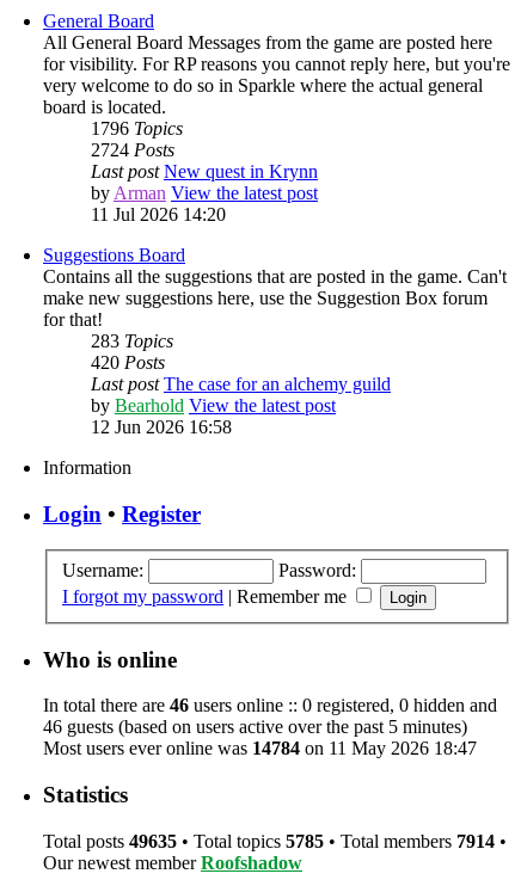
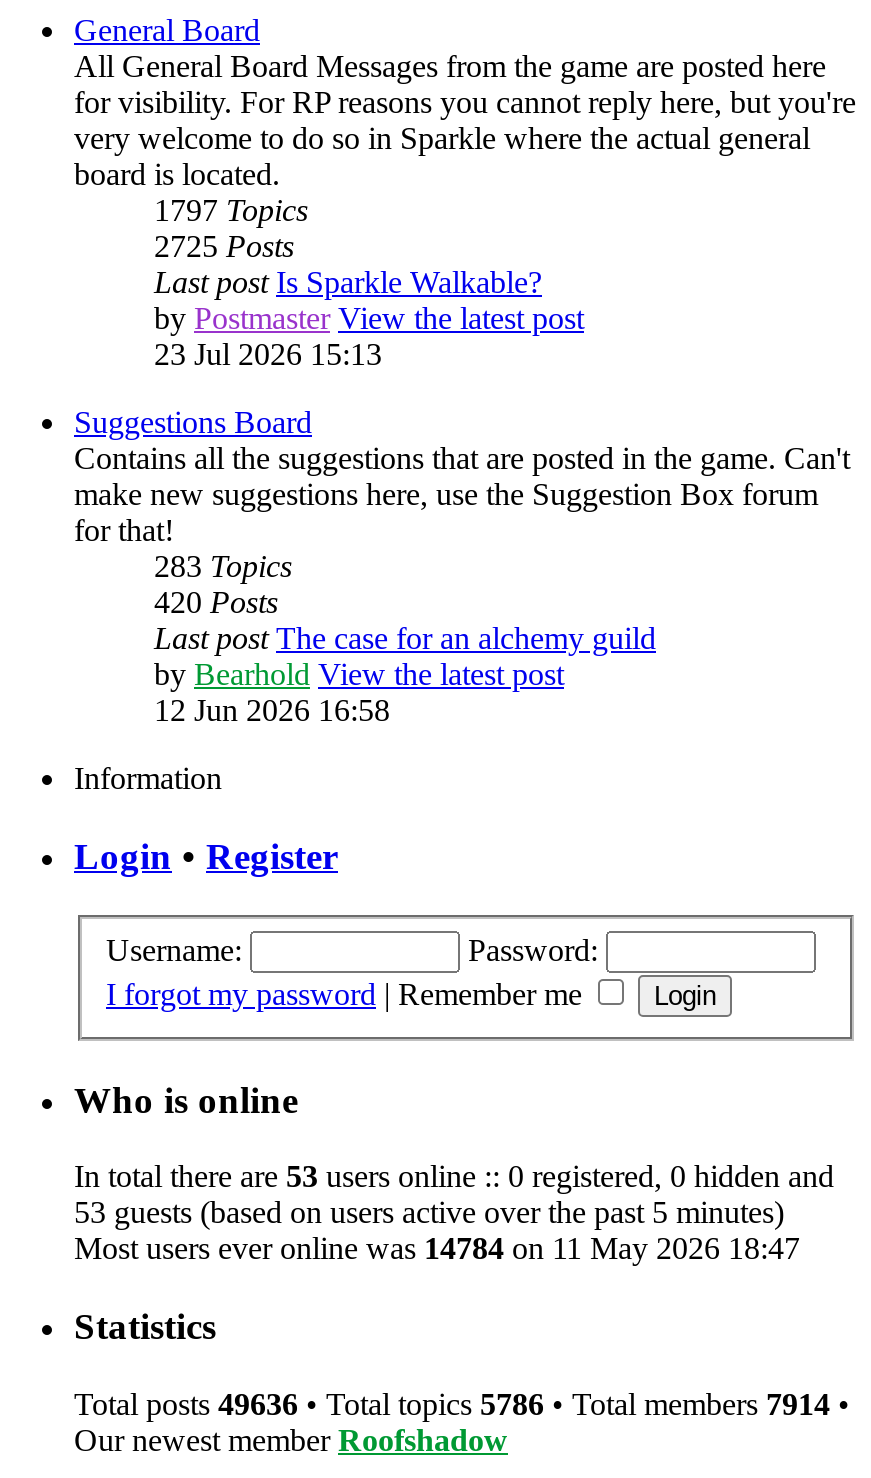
[91,118,318,224] 1796 Topics | 2724 Posts | Last post New quest in Krynn | by Arman View the latest post | 11 Jul 2026 14:20 -> [154,193,584,371] 1797 Topics | 2725 Posts | Last post Is Sparkle Walkable? | by Postmaster View the latest post | 23 Jul 2026 15:13
[43,696,497,716] In total there are 46 users online :: 0 registered, 0 hidden and -> [74,1160,834,1194] In total there are 53 users online :: 0 registered, 0 hidden and
[43,717,467,737] 46 guests (based on users active over the past 5 minutes) -> [74,1196,784,1230] 53 guests (based on users active over the past 5 minutes)
[43,831,507,851] Total posts 49635 • Total topics 5785 • Total members 7914 • -> [74,1387,850,1421] Total posts 49636 • Total topics 5786 • Total members 7914 •

